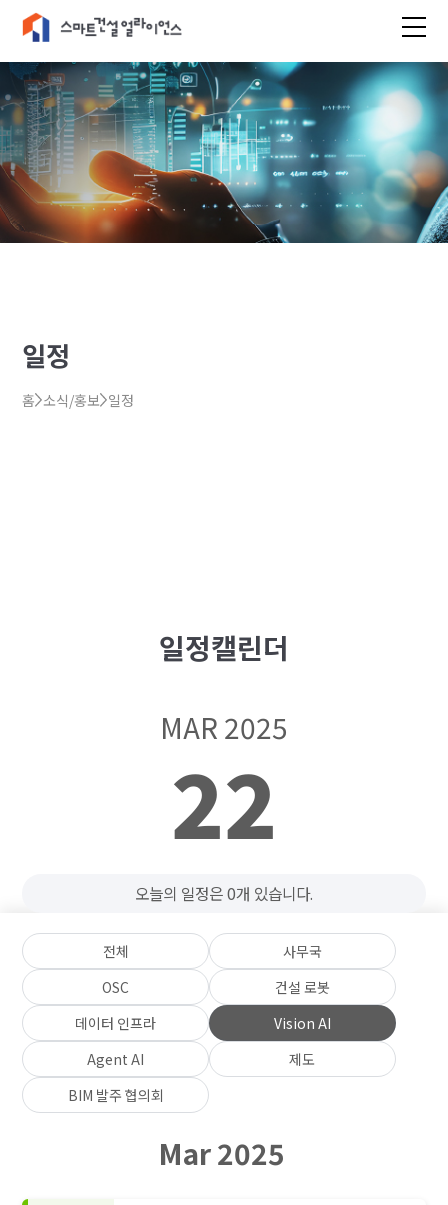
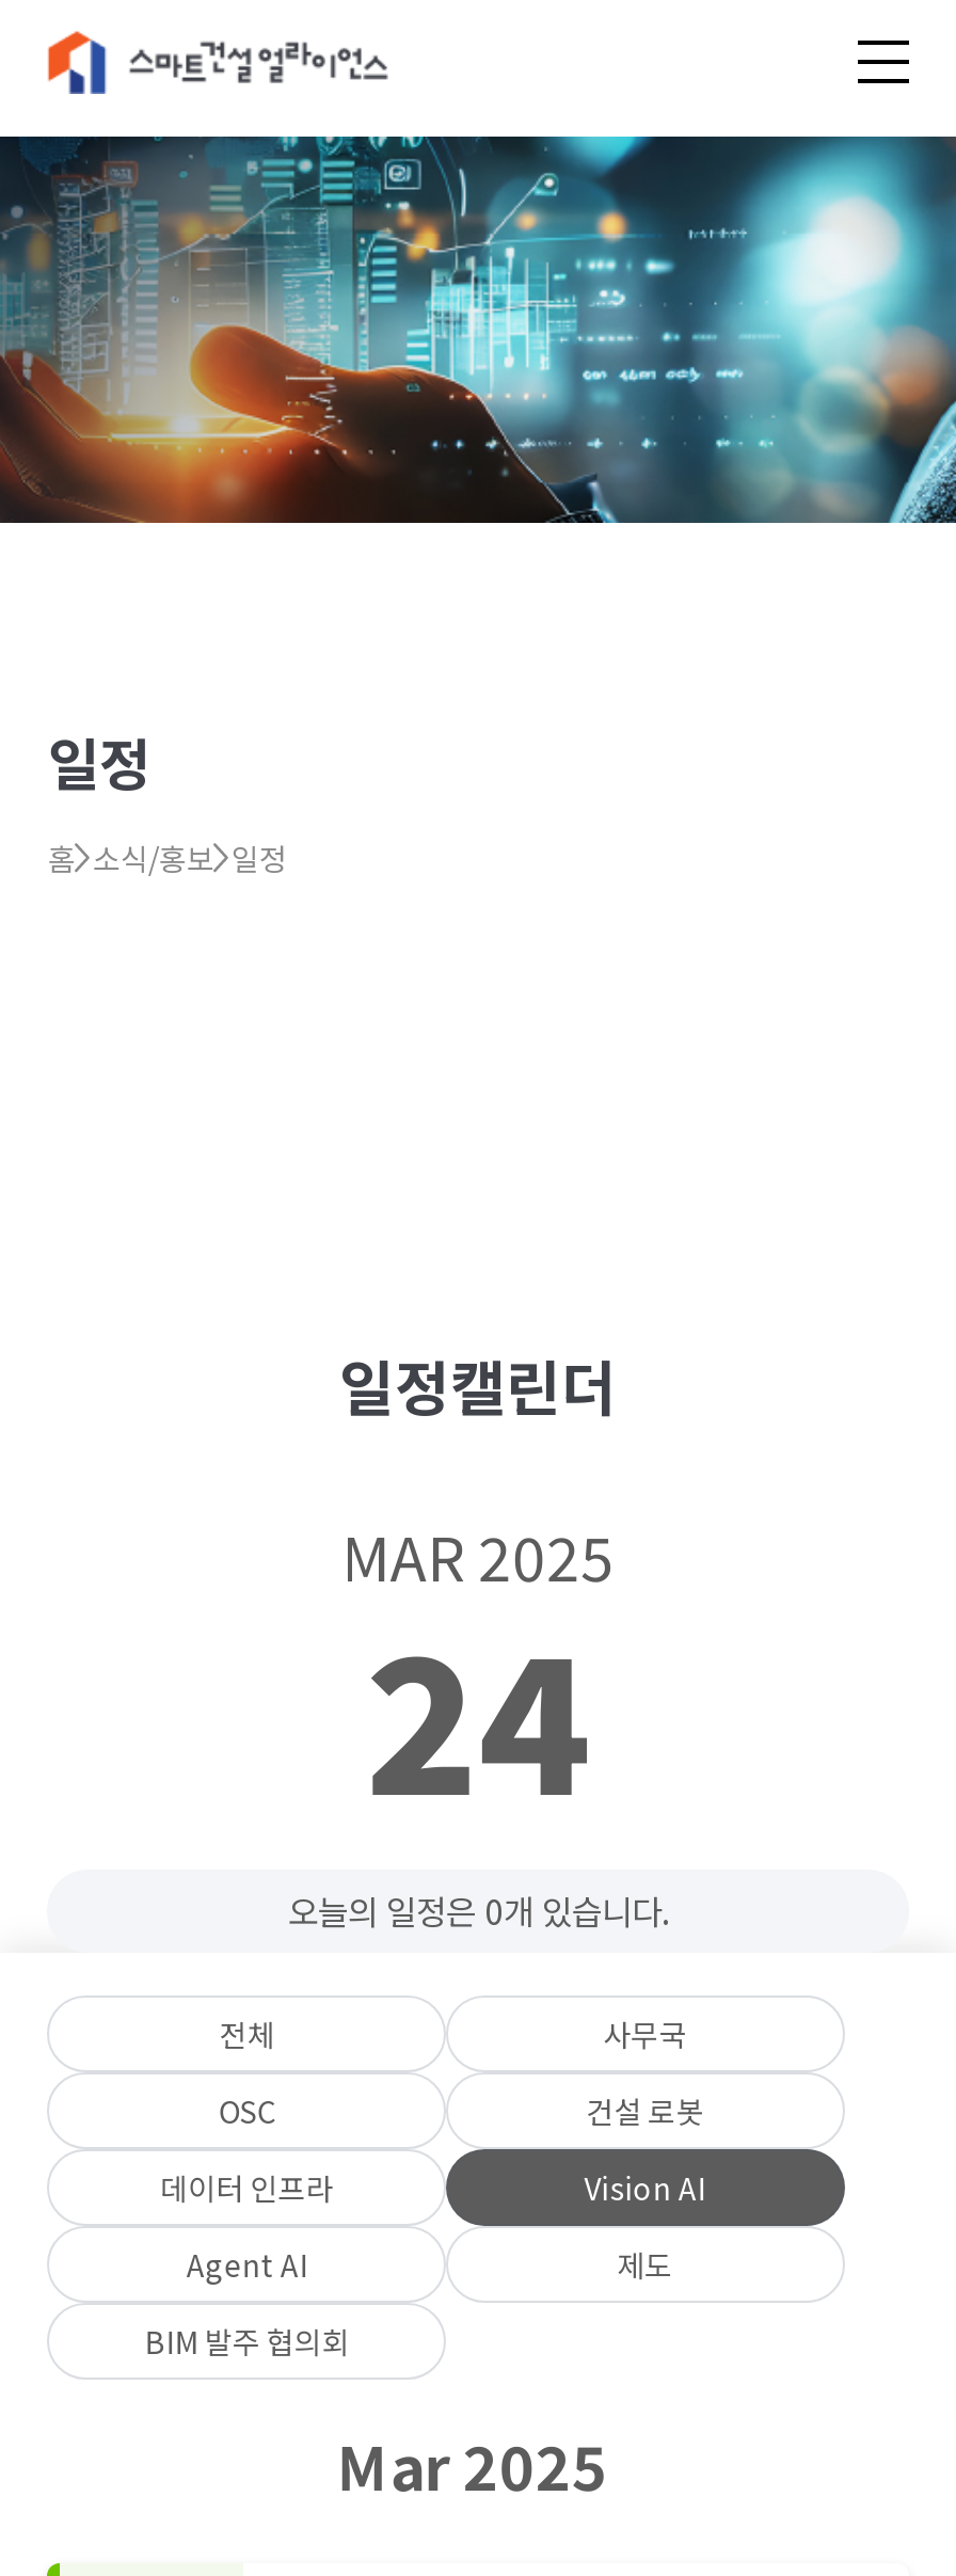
[171,736,277,863] 22 -> [365,1576,591,1847] 24

